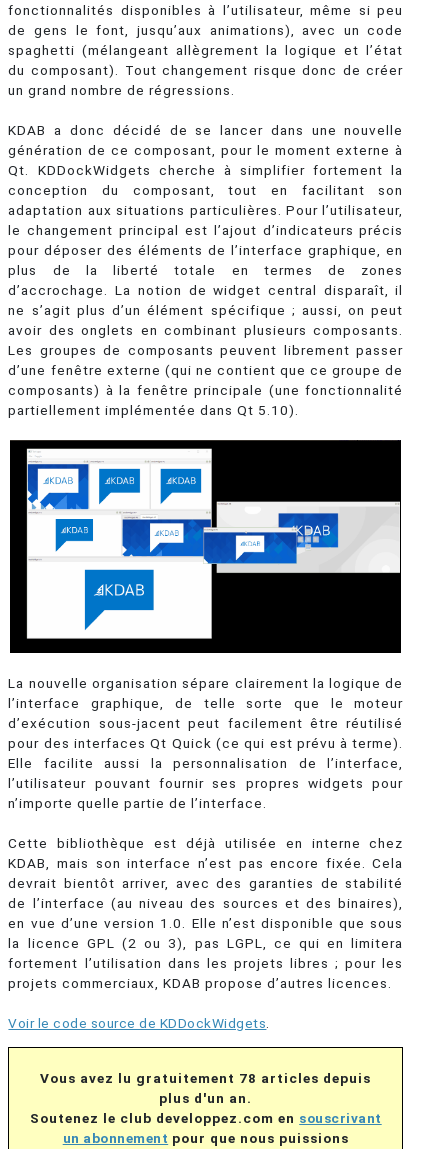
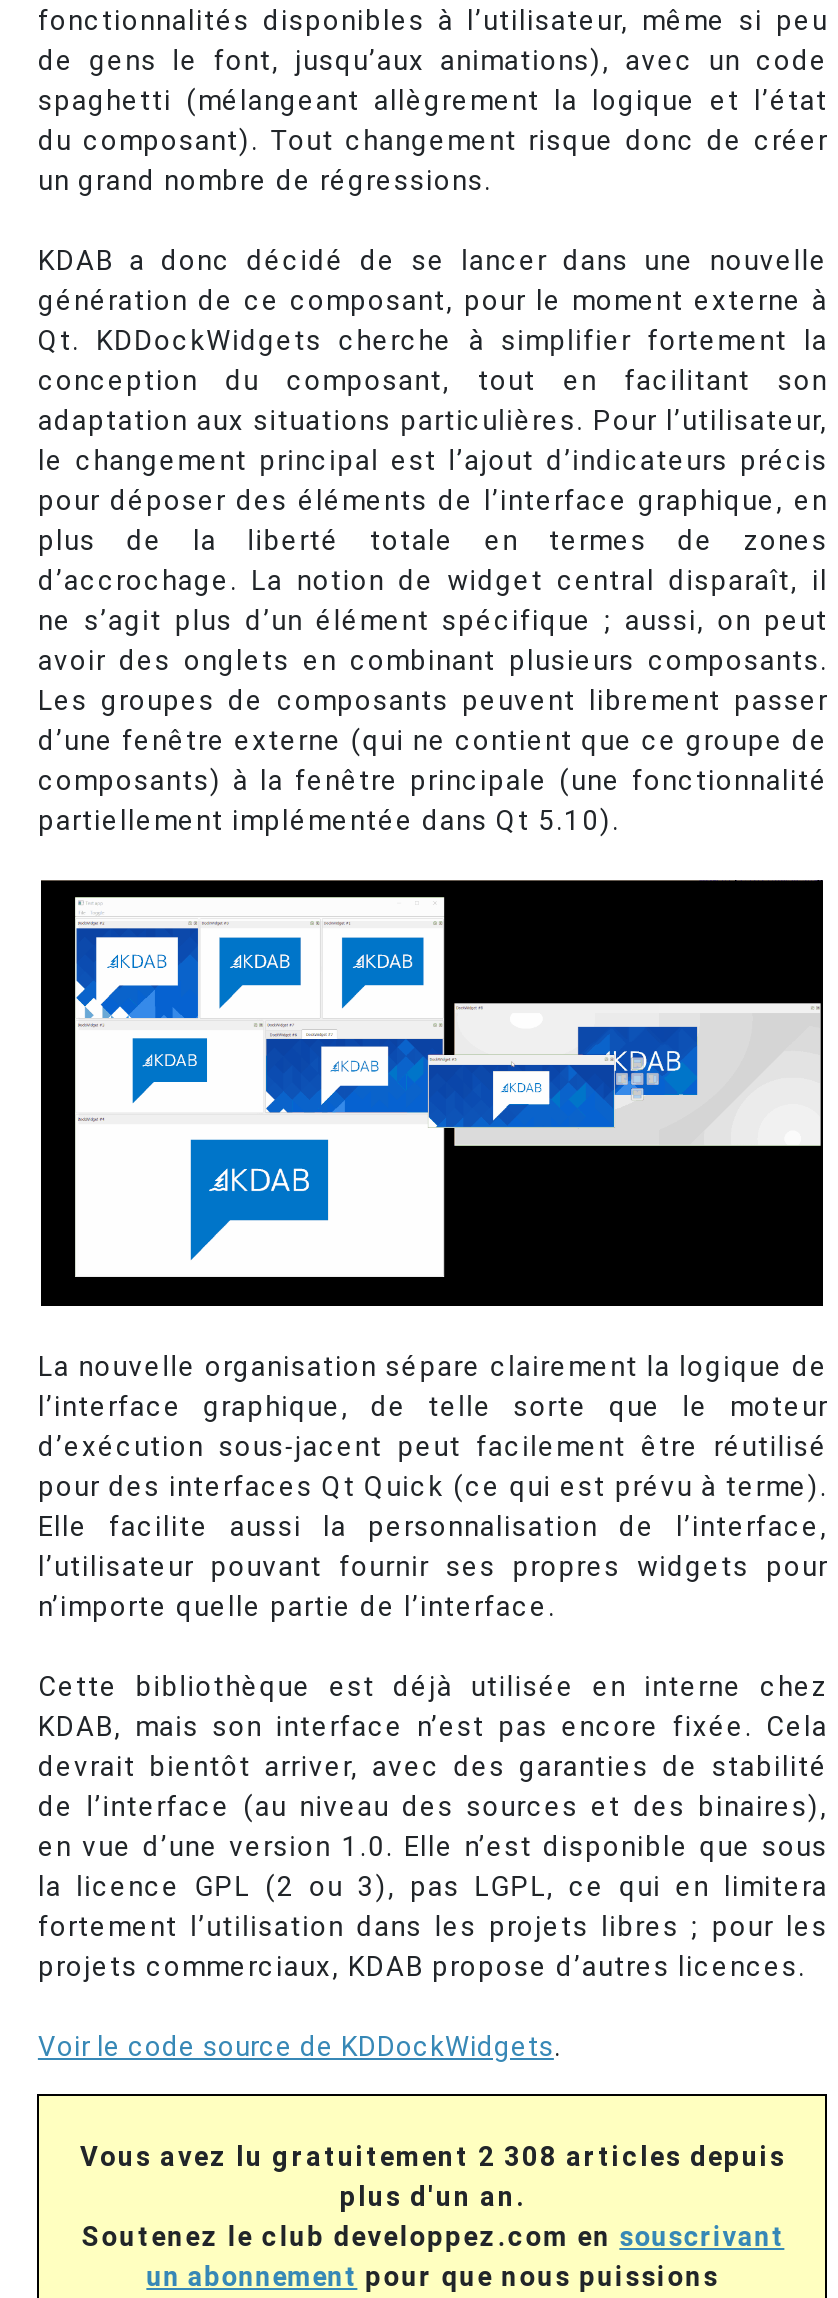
[40,1070,371,1086] Vous avez lu gratuitement 78 articles depuis -> [80,2140,786,2172] Vous avez lu gratuitement 2 308 articles depuis

